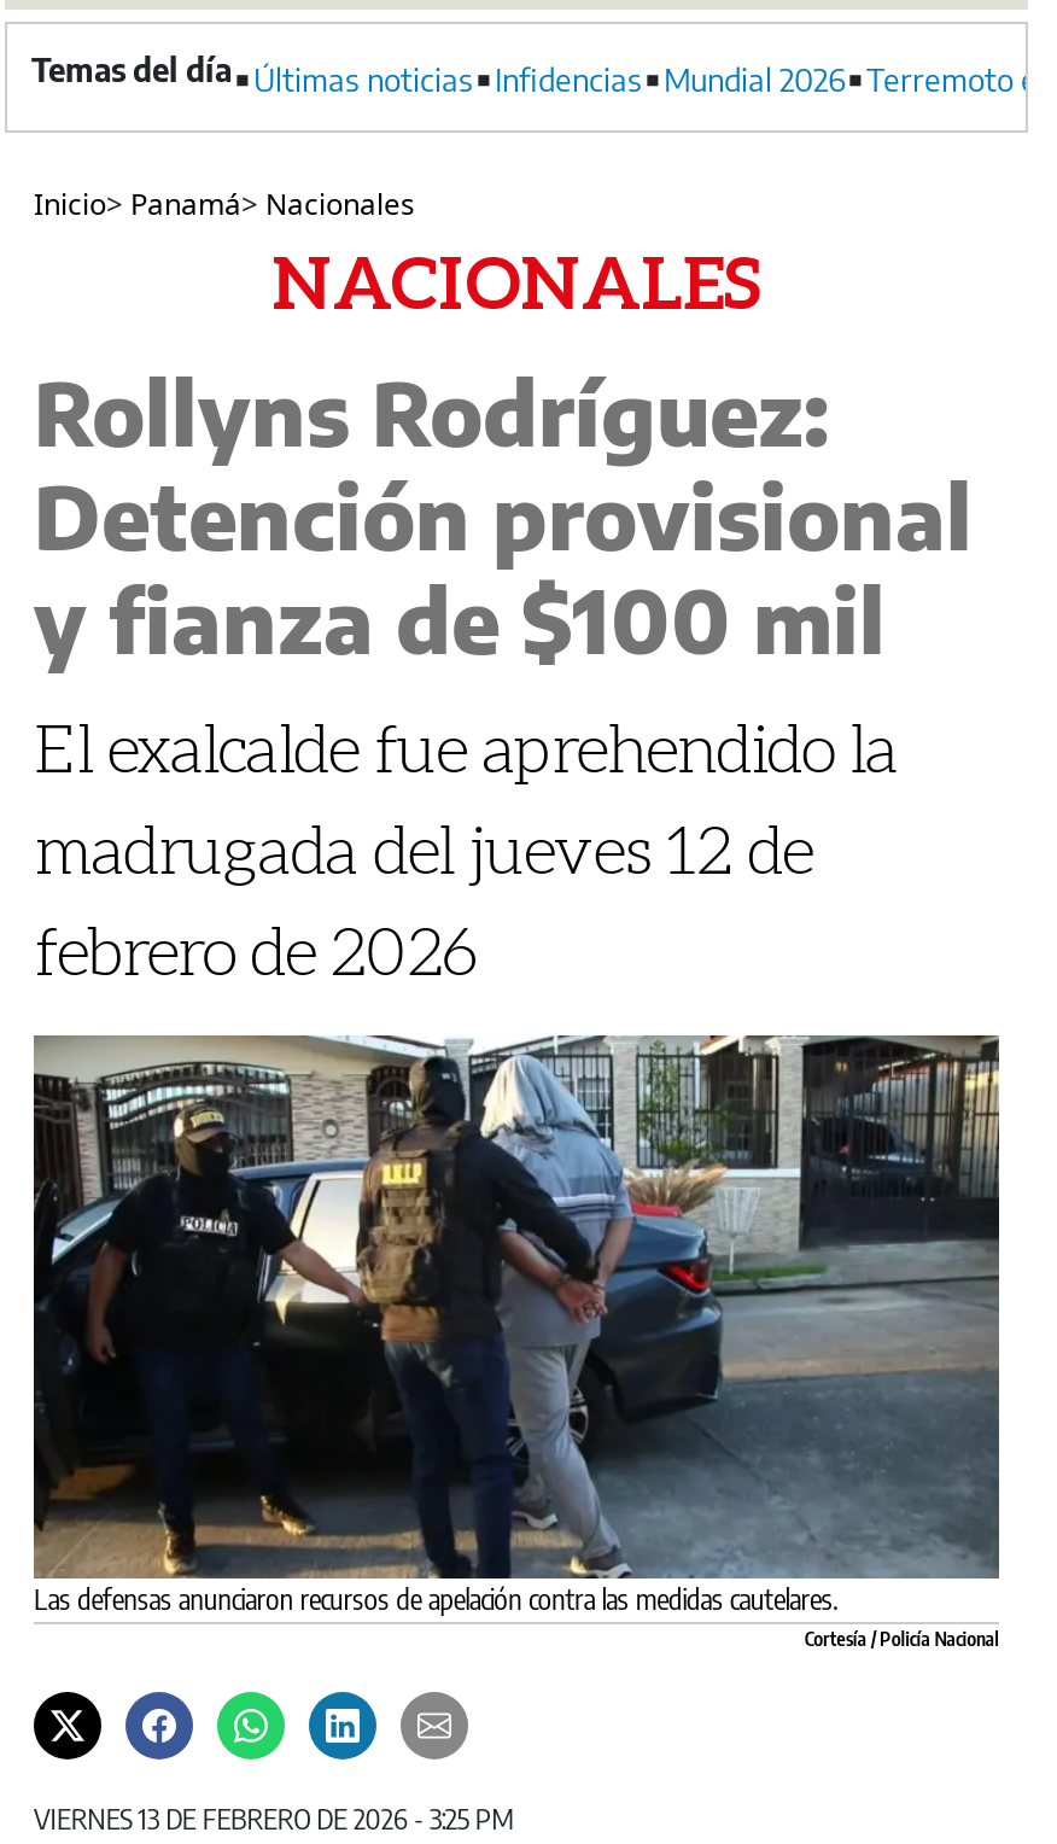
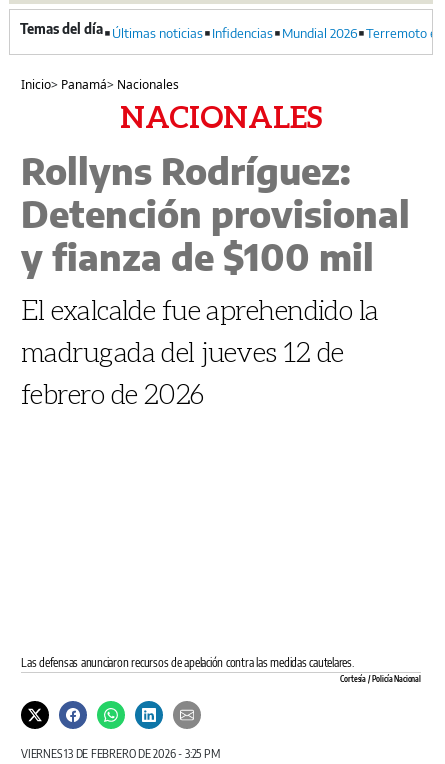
[31,1033,1001,1581] [image] -> none

